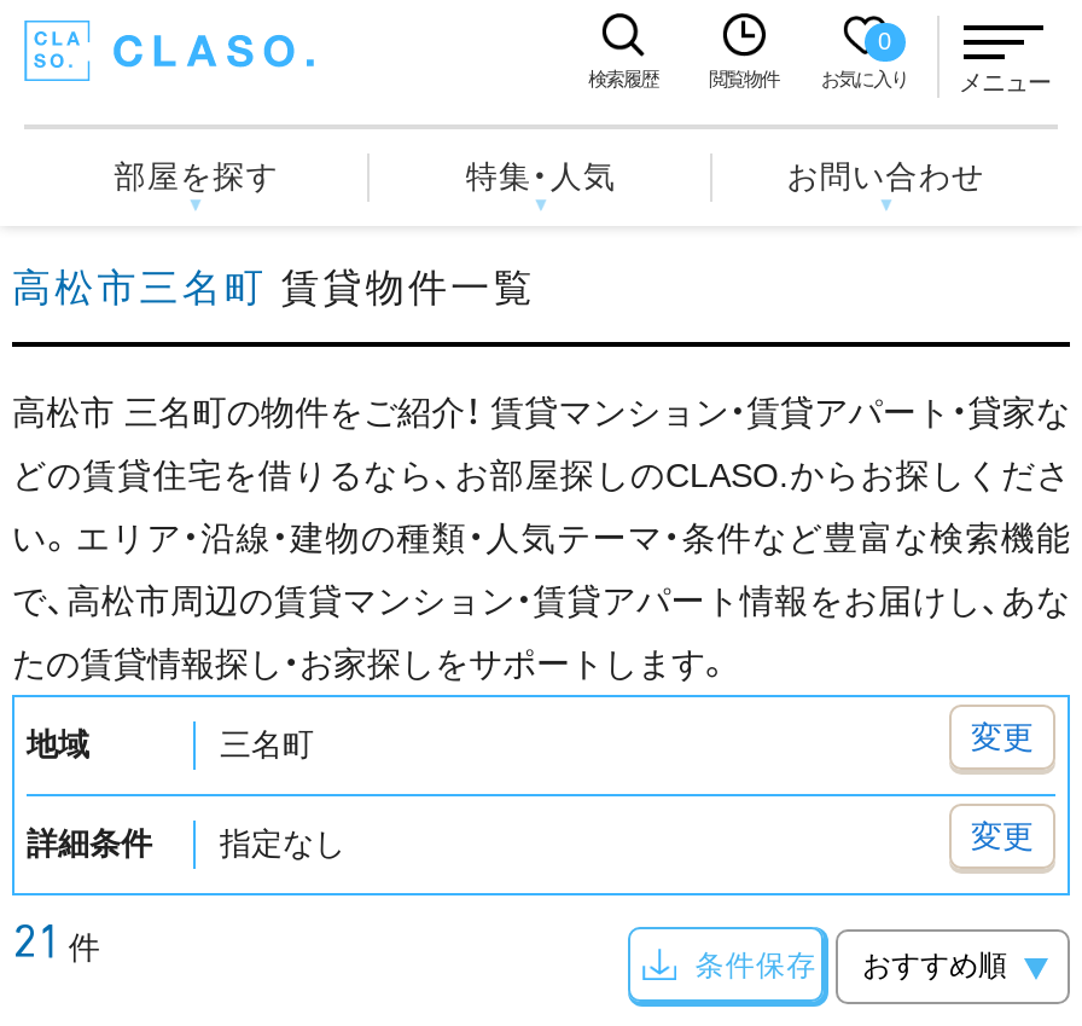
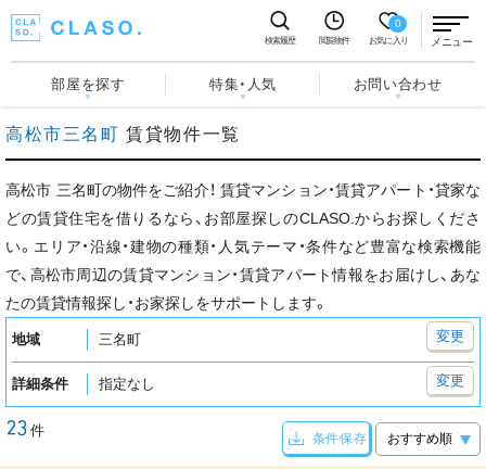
[12,922,100,970] 21 件 -> [5,419,45,441] 23 件

